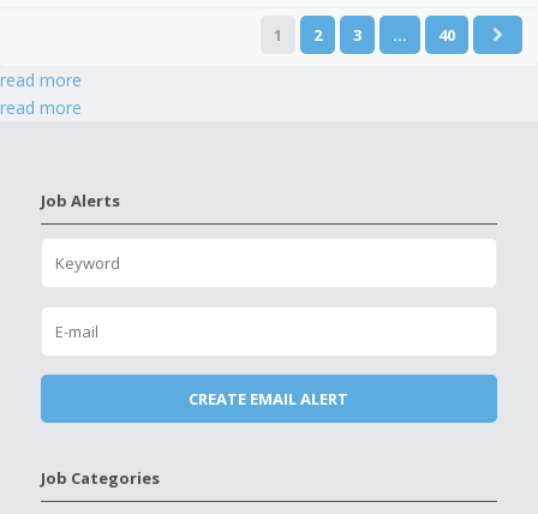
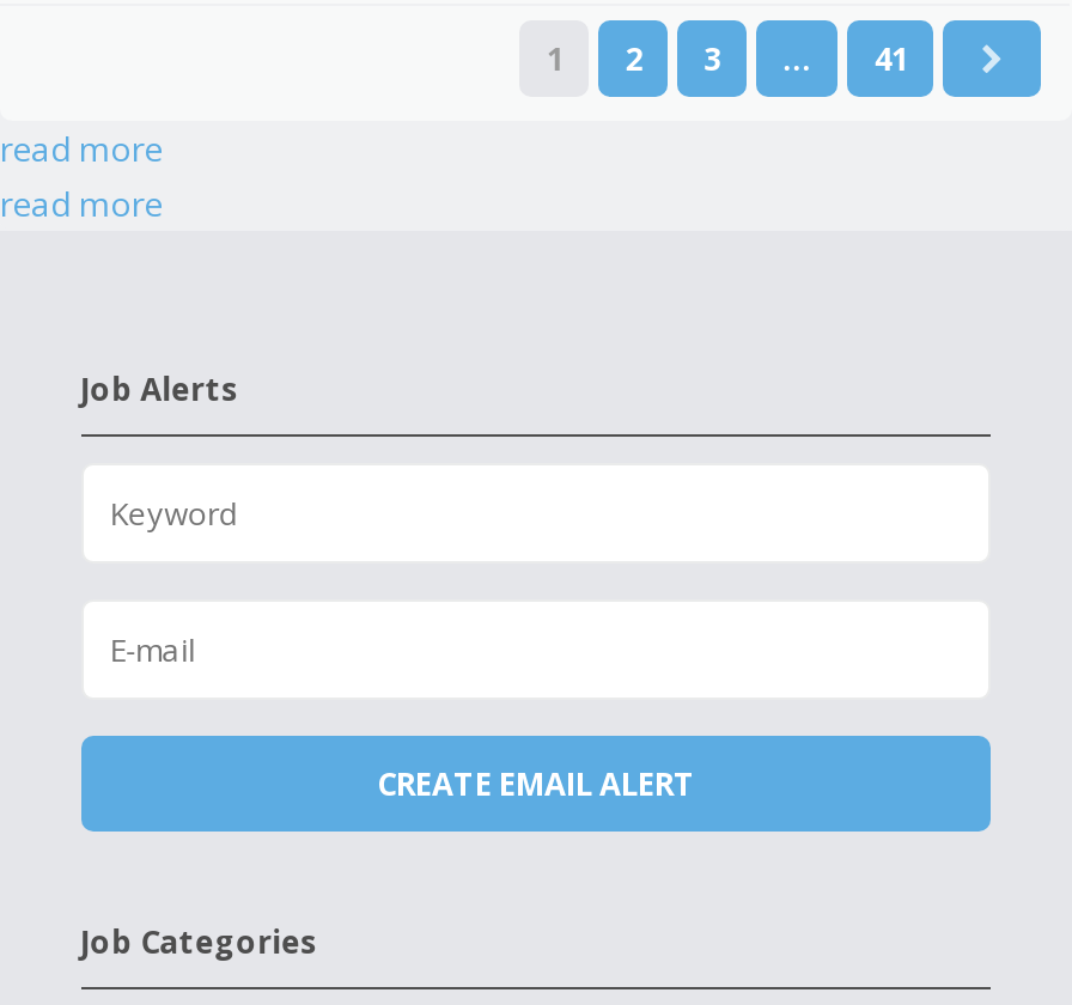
[439,24,456,46] 40 -> [874,37,908,80] 41

